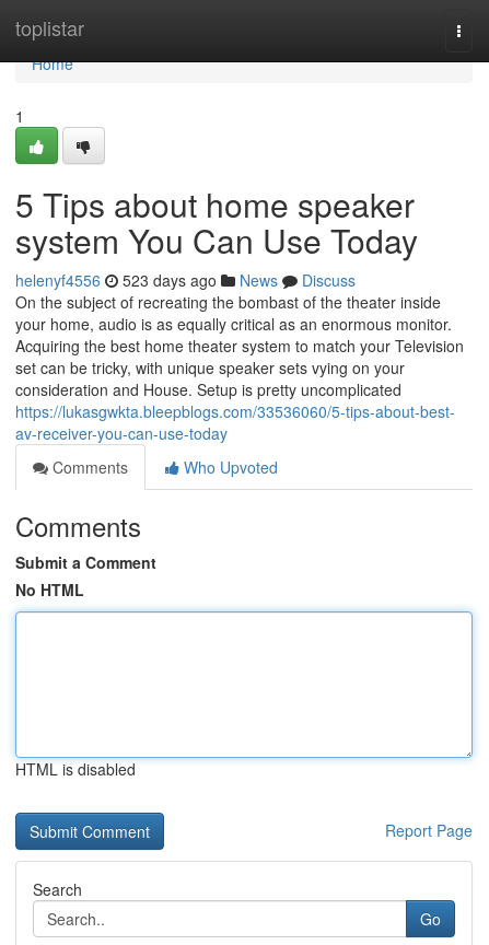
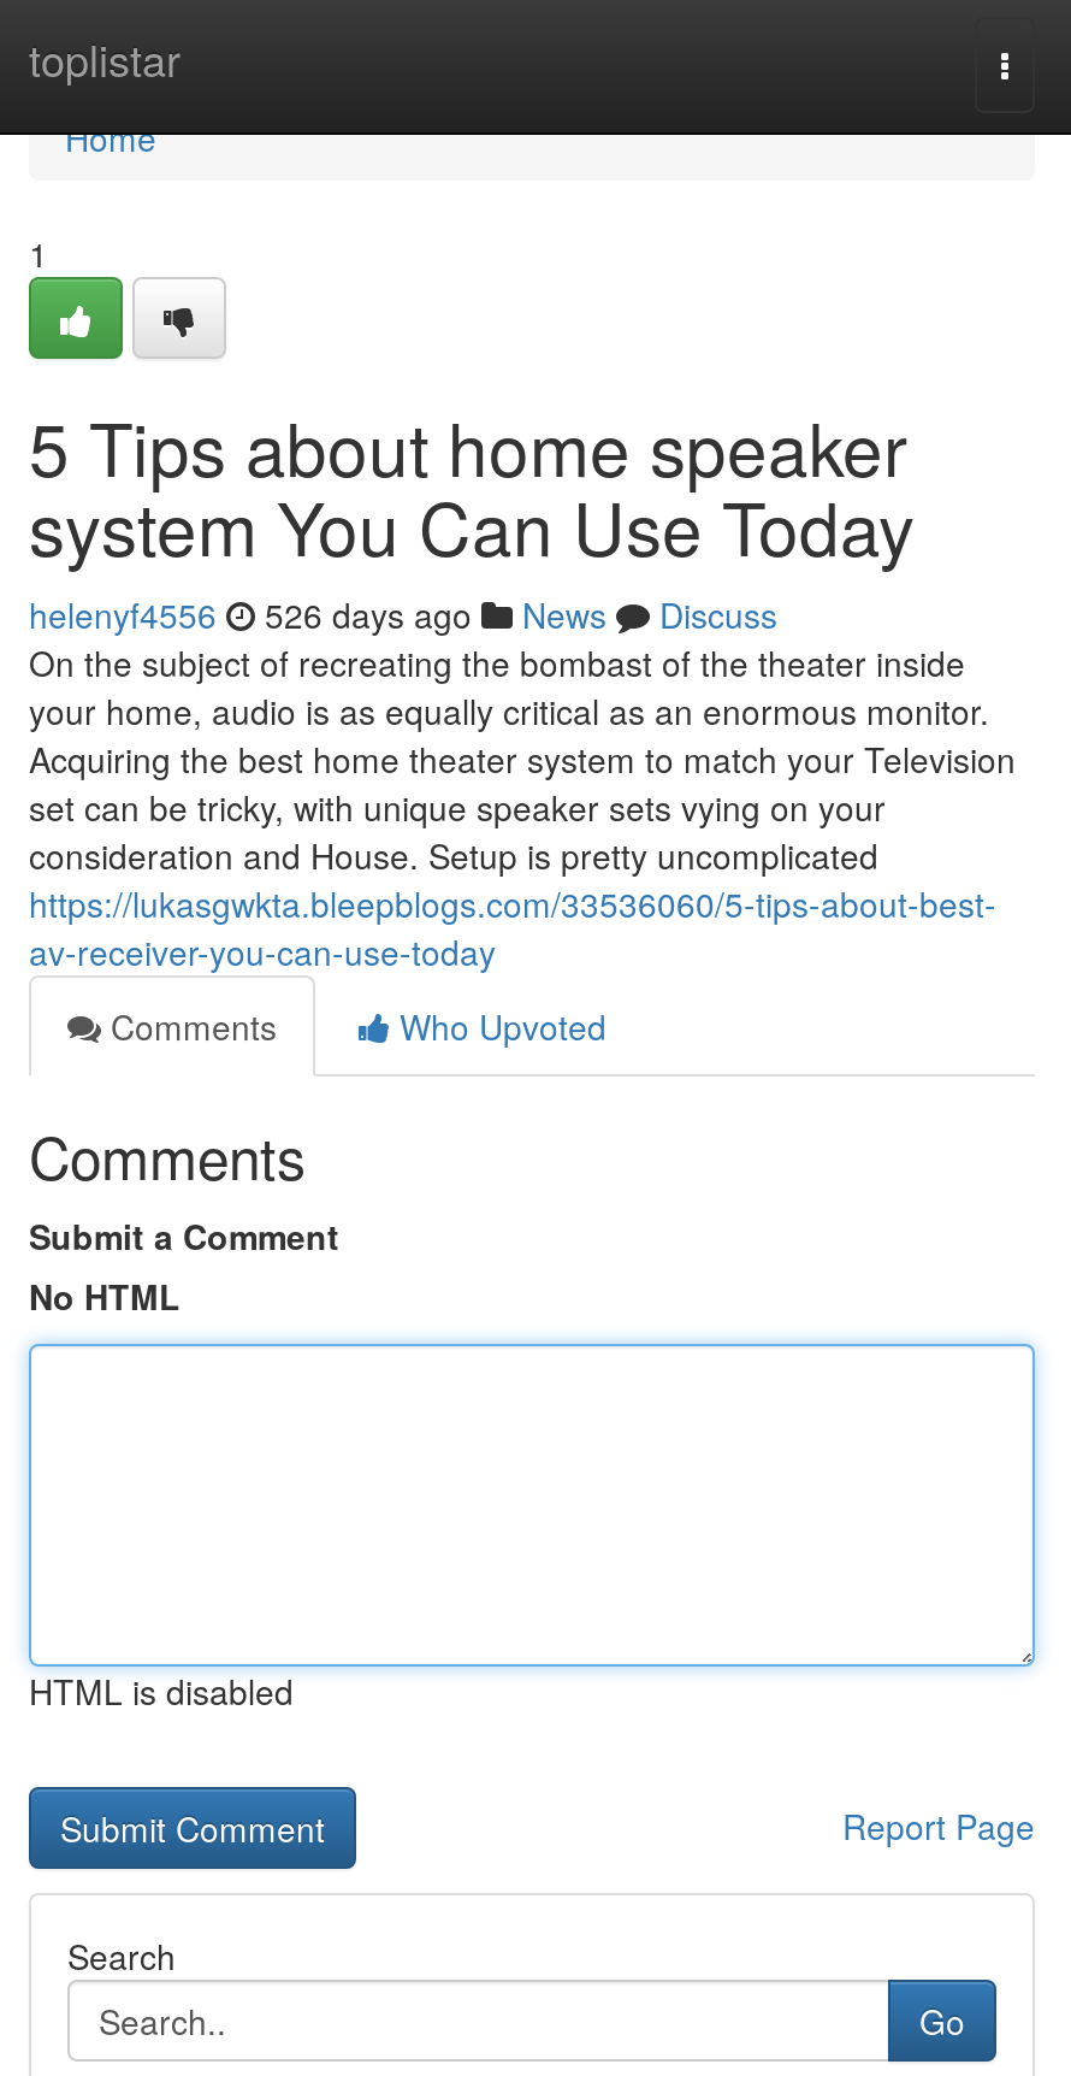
[15,269,356,291] helenyf4556 523 days ago News Discuss -> [29,590,777,638] helenyf4556 526 days ago News Discuss

